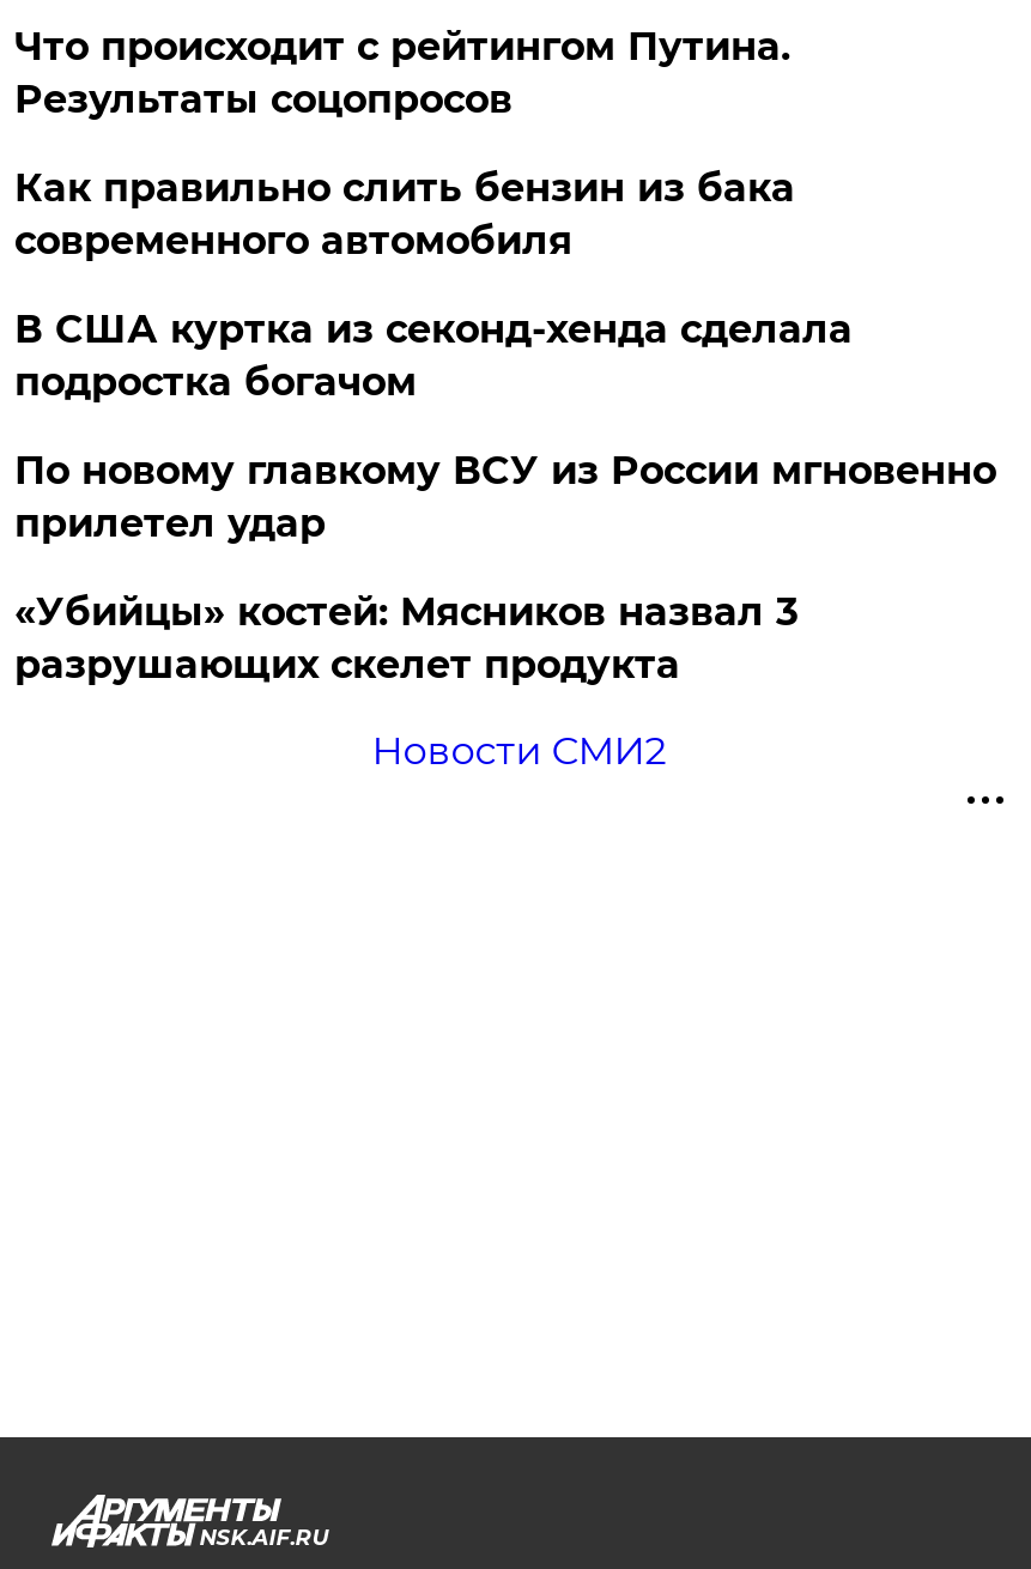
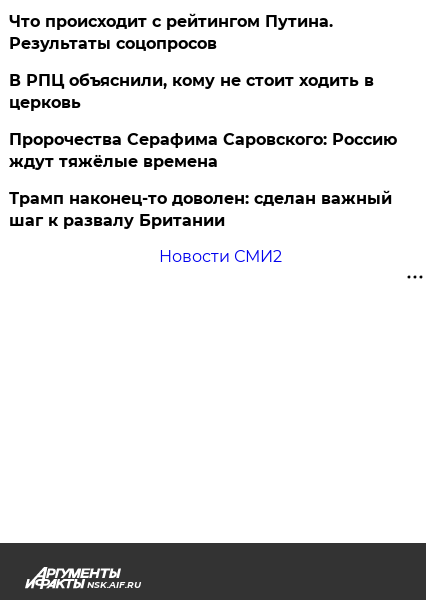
[14,166,996,689] Как правильно слить бензин из бака | современного автомобиля | В США куртка из секонд-хенда сделала | подростка богачом | По новому главкому ВСУ из России мгновенно | прилетел удар | «Убийцы» костей: Мясников назвал 3 | разрушающих скелет продукта -> [9,71,397,230] В РПЦ объяснили, кому не стоит ходить в | церковь | Пророчества Серафима Саровского: Россию | ждут тяжёлые времена | Трамп наконец-то доволен: сделан важный | шаг к развалу Британии

